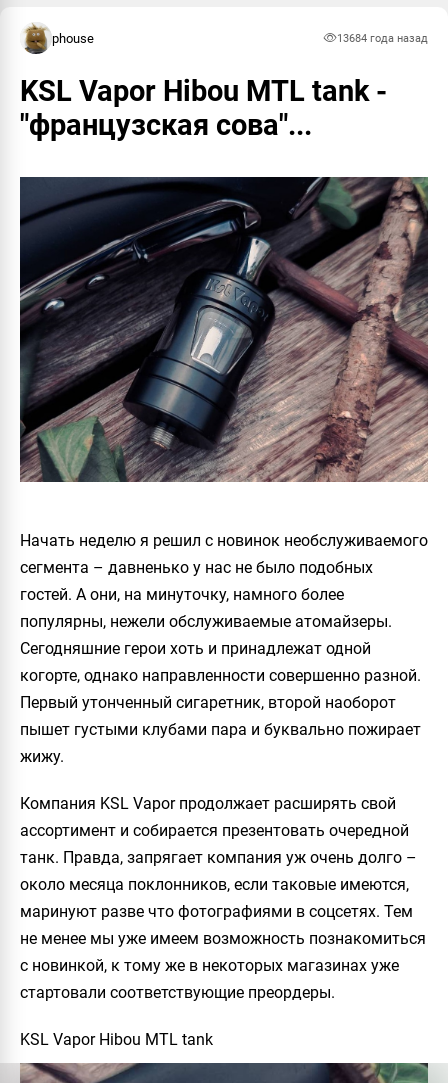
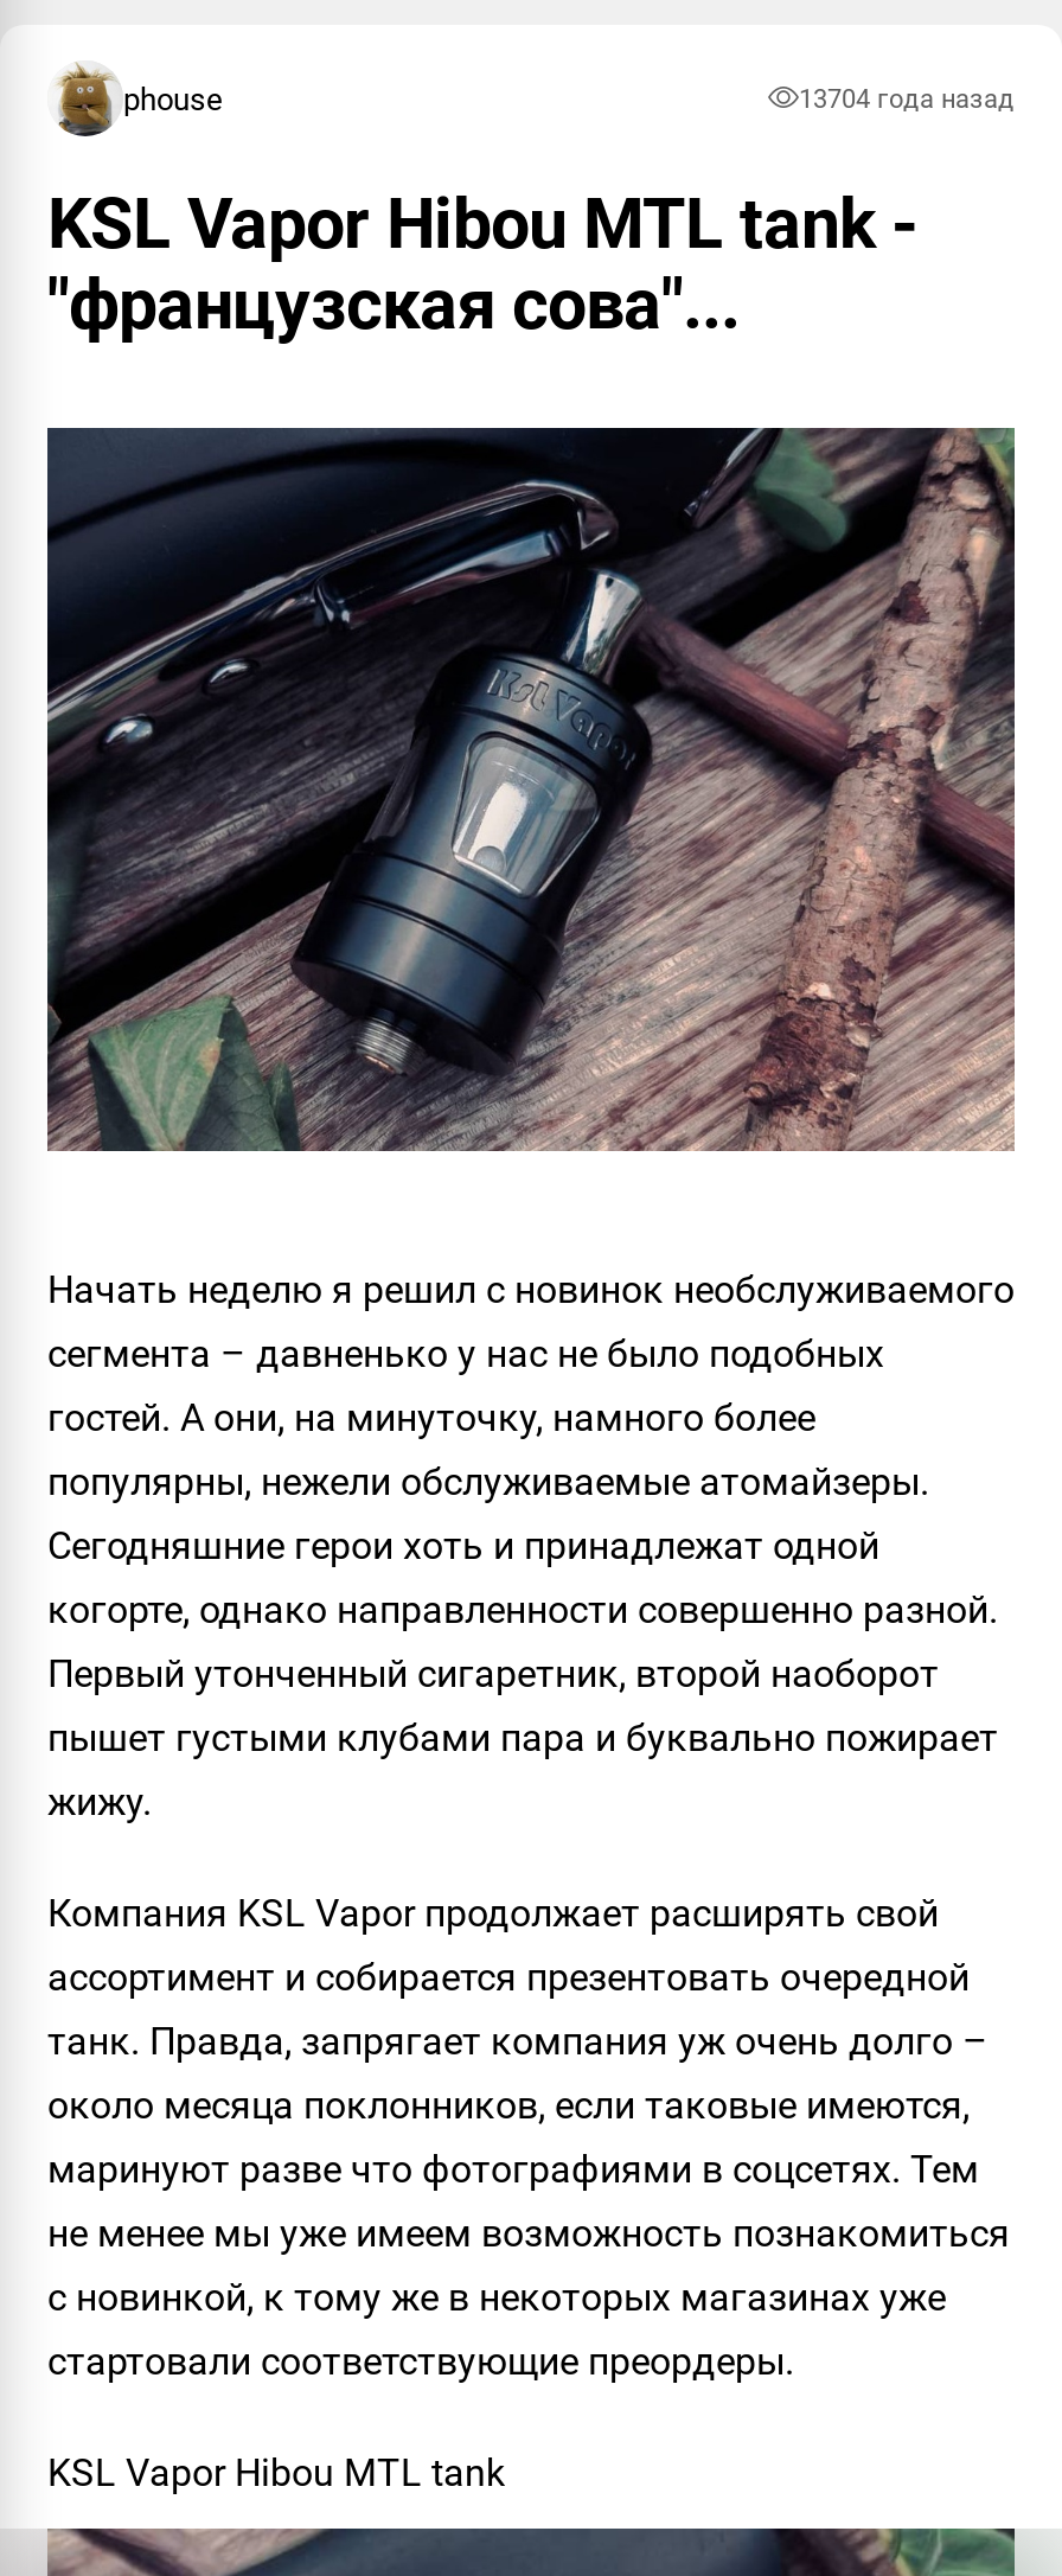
[337,31,428,44] 13684 года назад -> [799,83,1015,114] 13704 года назад

